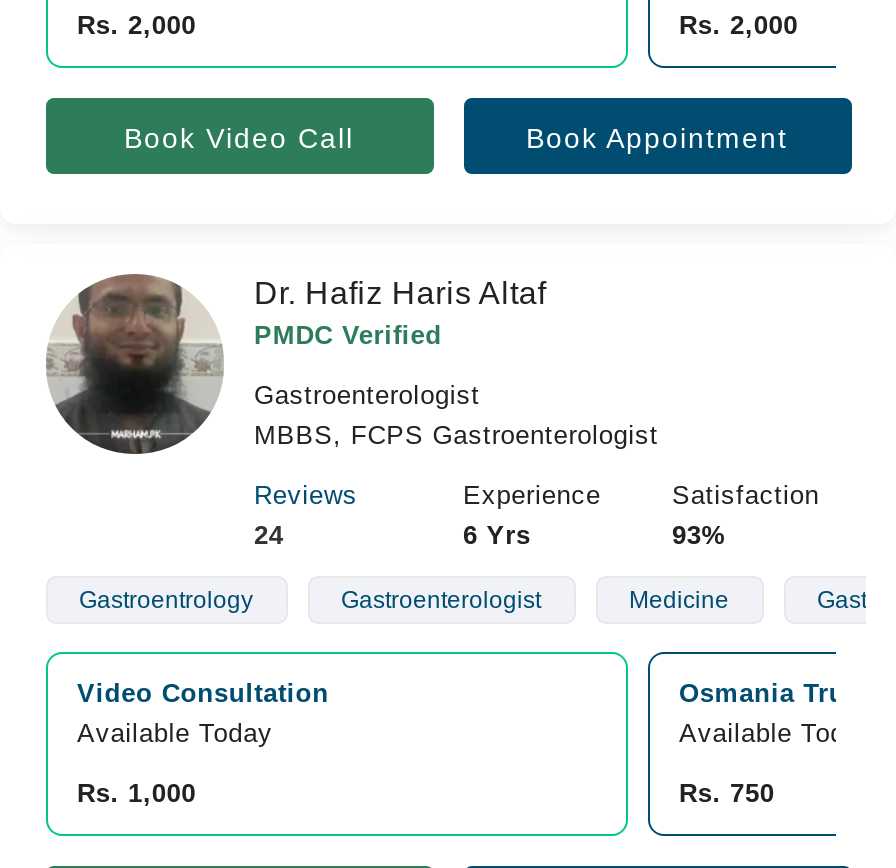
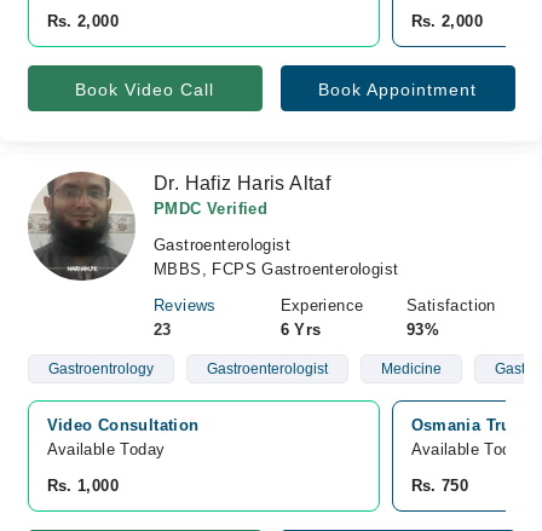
[254,520,284,550] 24 -> [154,321,172,339] 23

